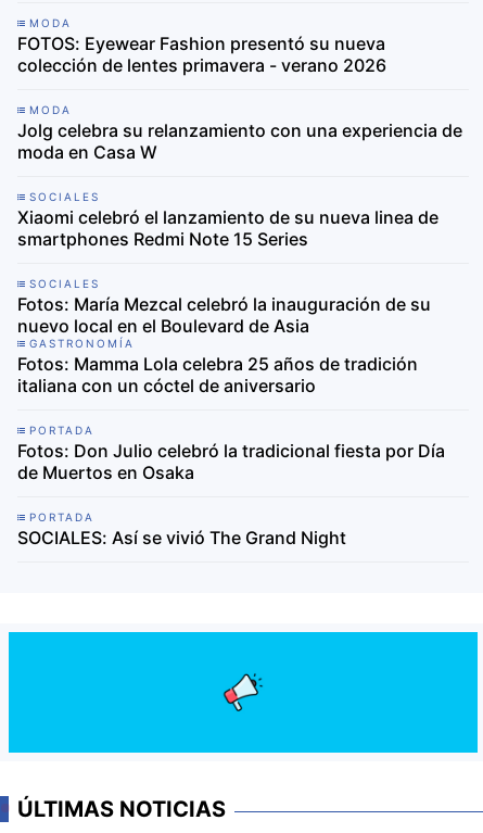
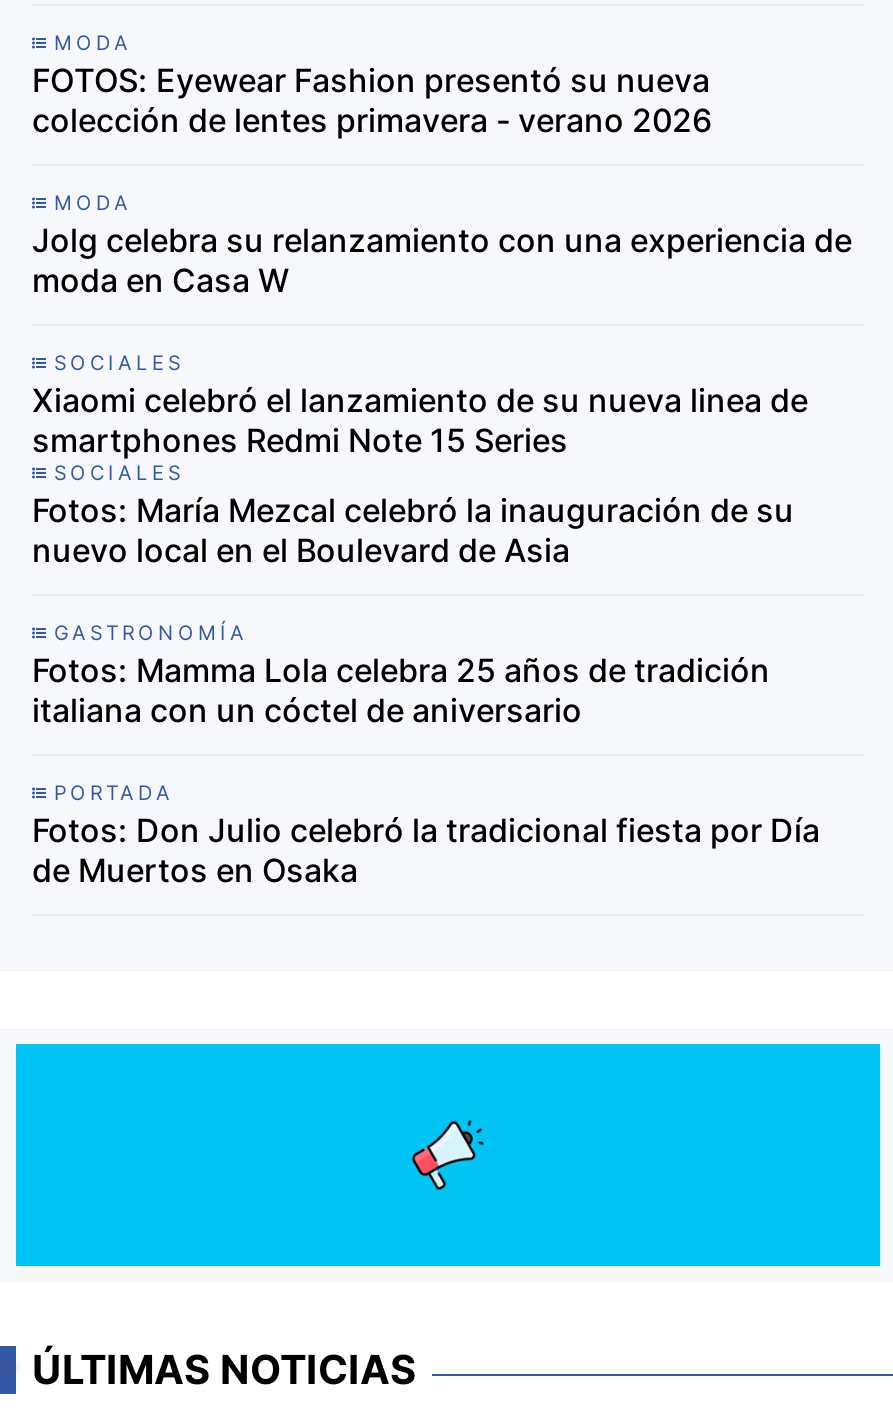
[17,510,346,548] PORTADA | SOCIALES: Así se vivió The Grand Night -> none

